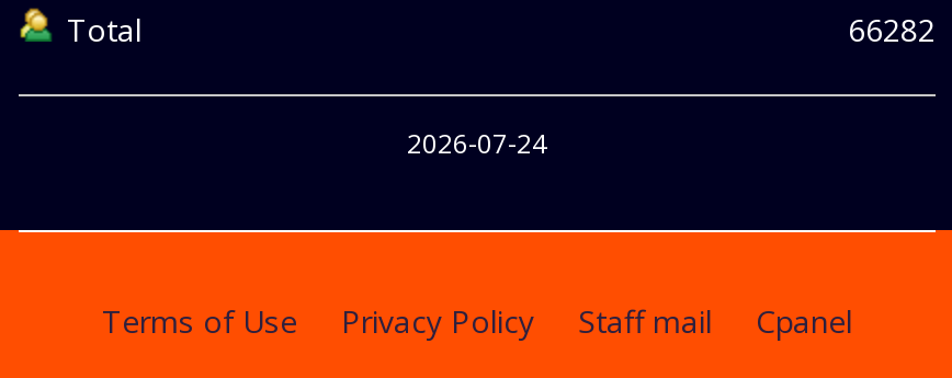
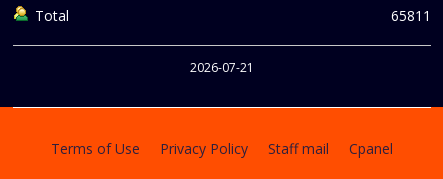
[848,9,936,51] 66282 -> [391,6,431,25] 65811
[407,126,547,163] 2026-07-24 -> [190,59,254,76] 2026-07-21

